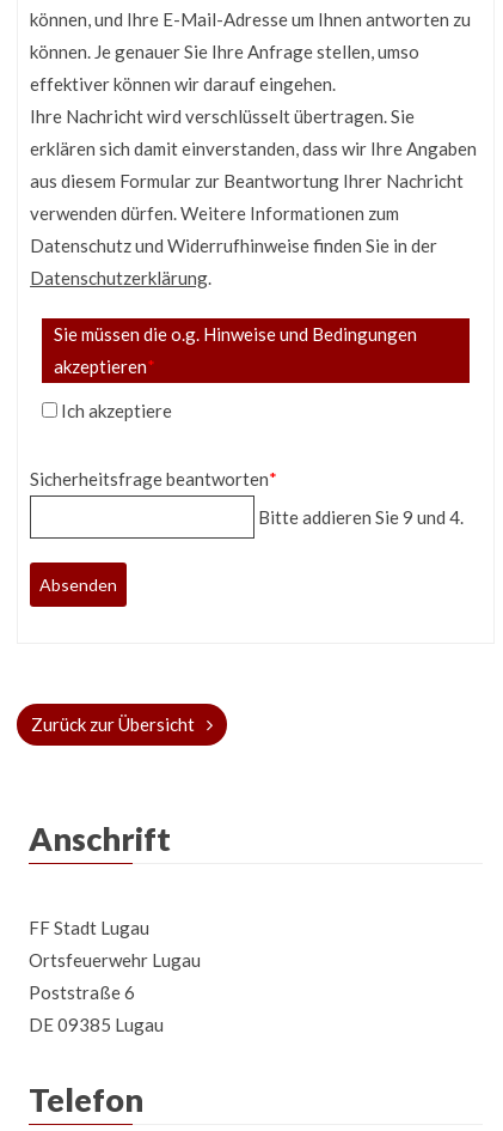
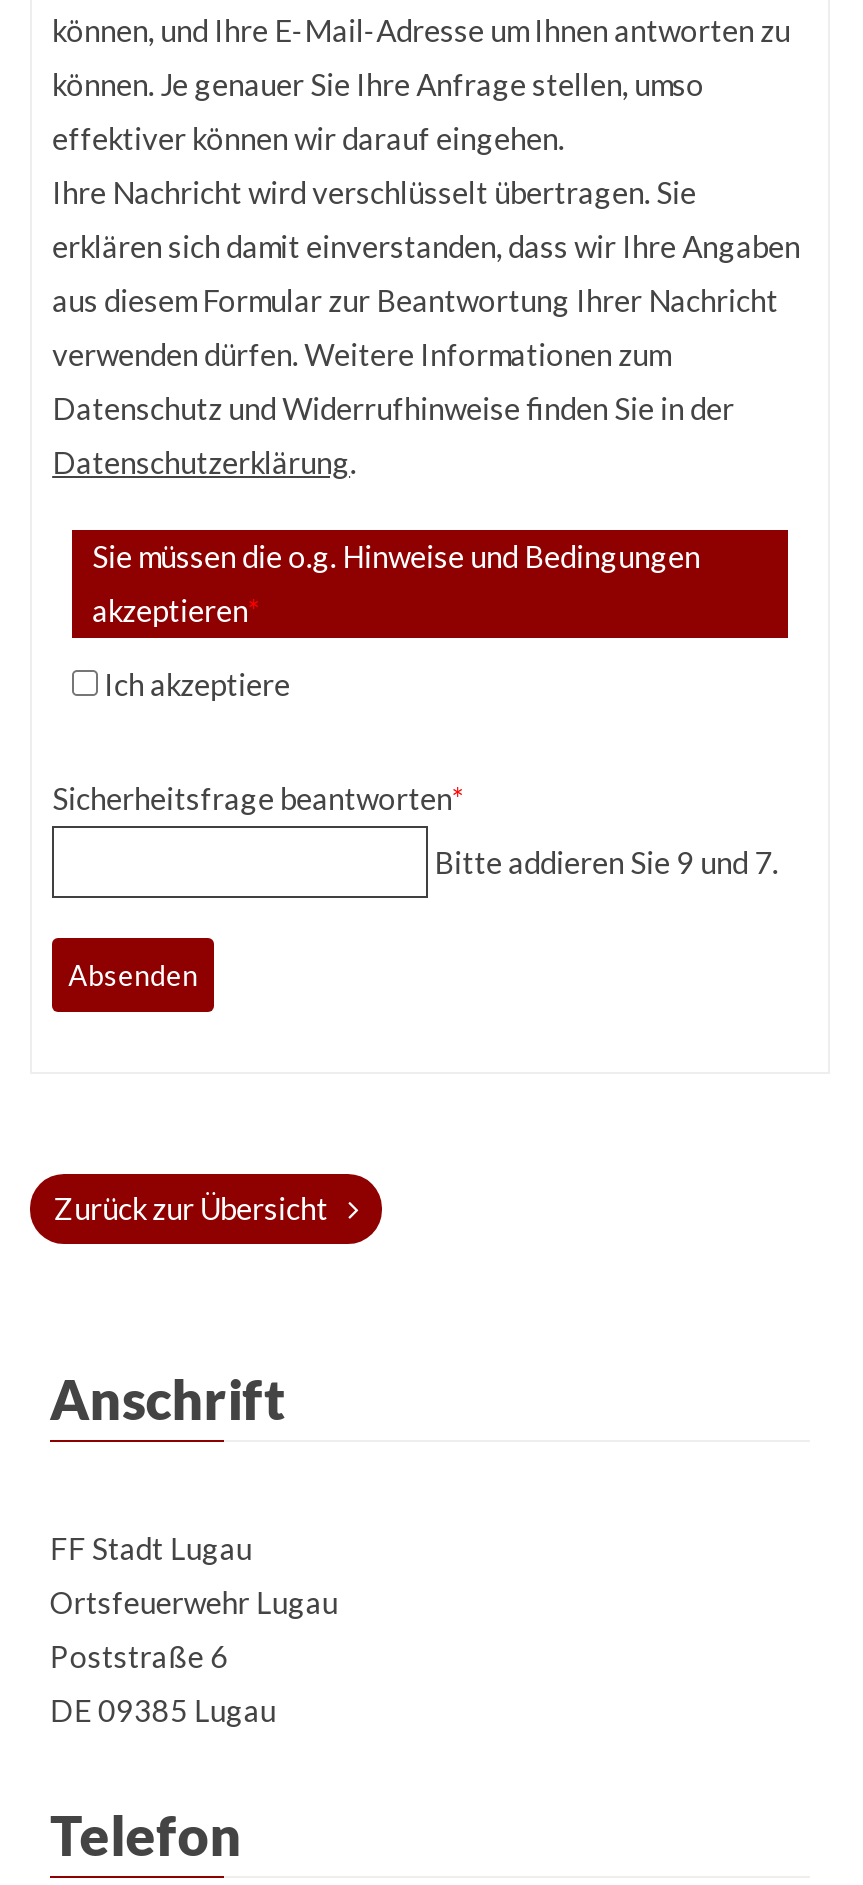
[258,506,464,528] Bitte addieren Sie 9 und 4. -> [434,844,778,880] Bitte addieren Sie 9 und 7.

